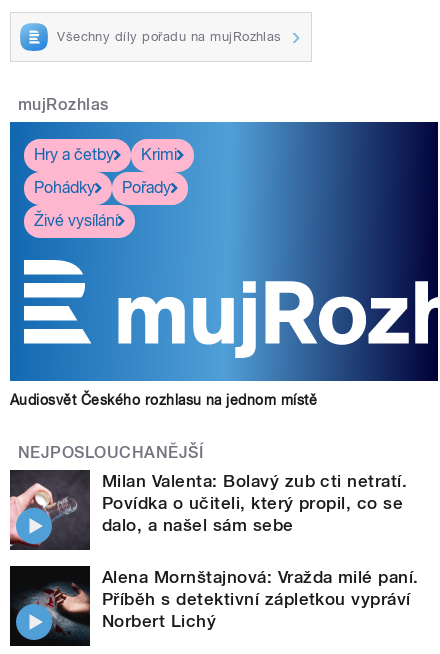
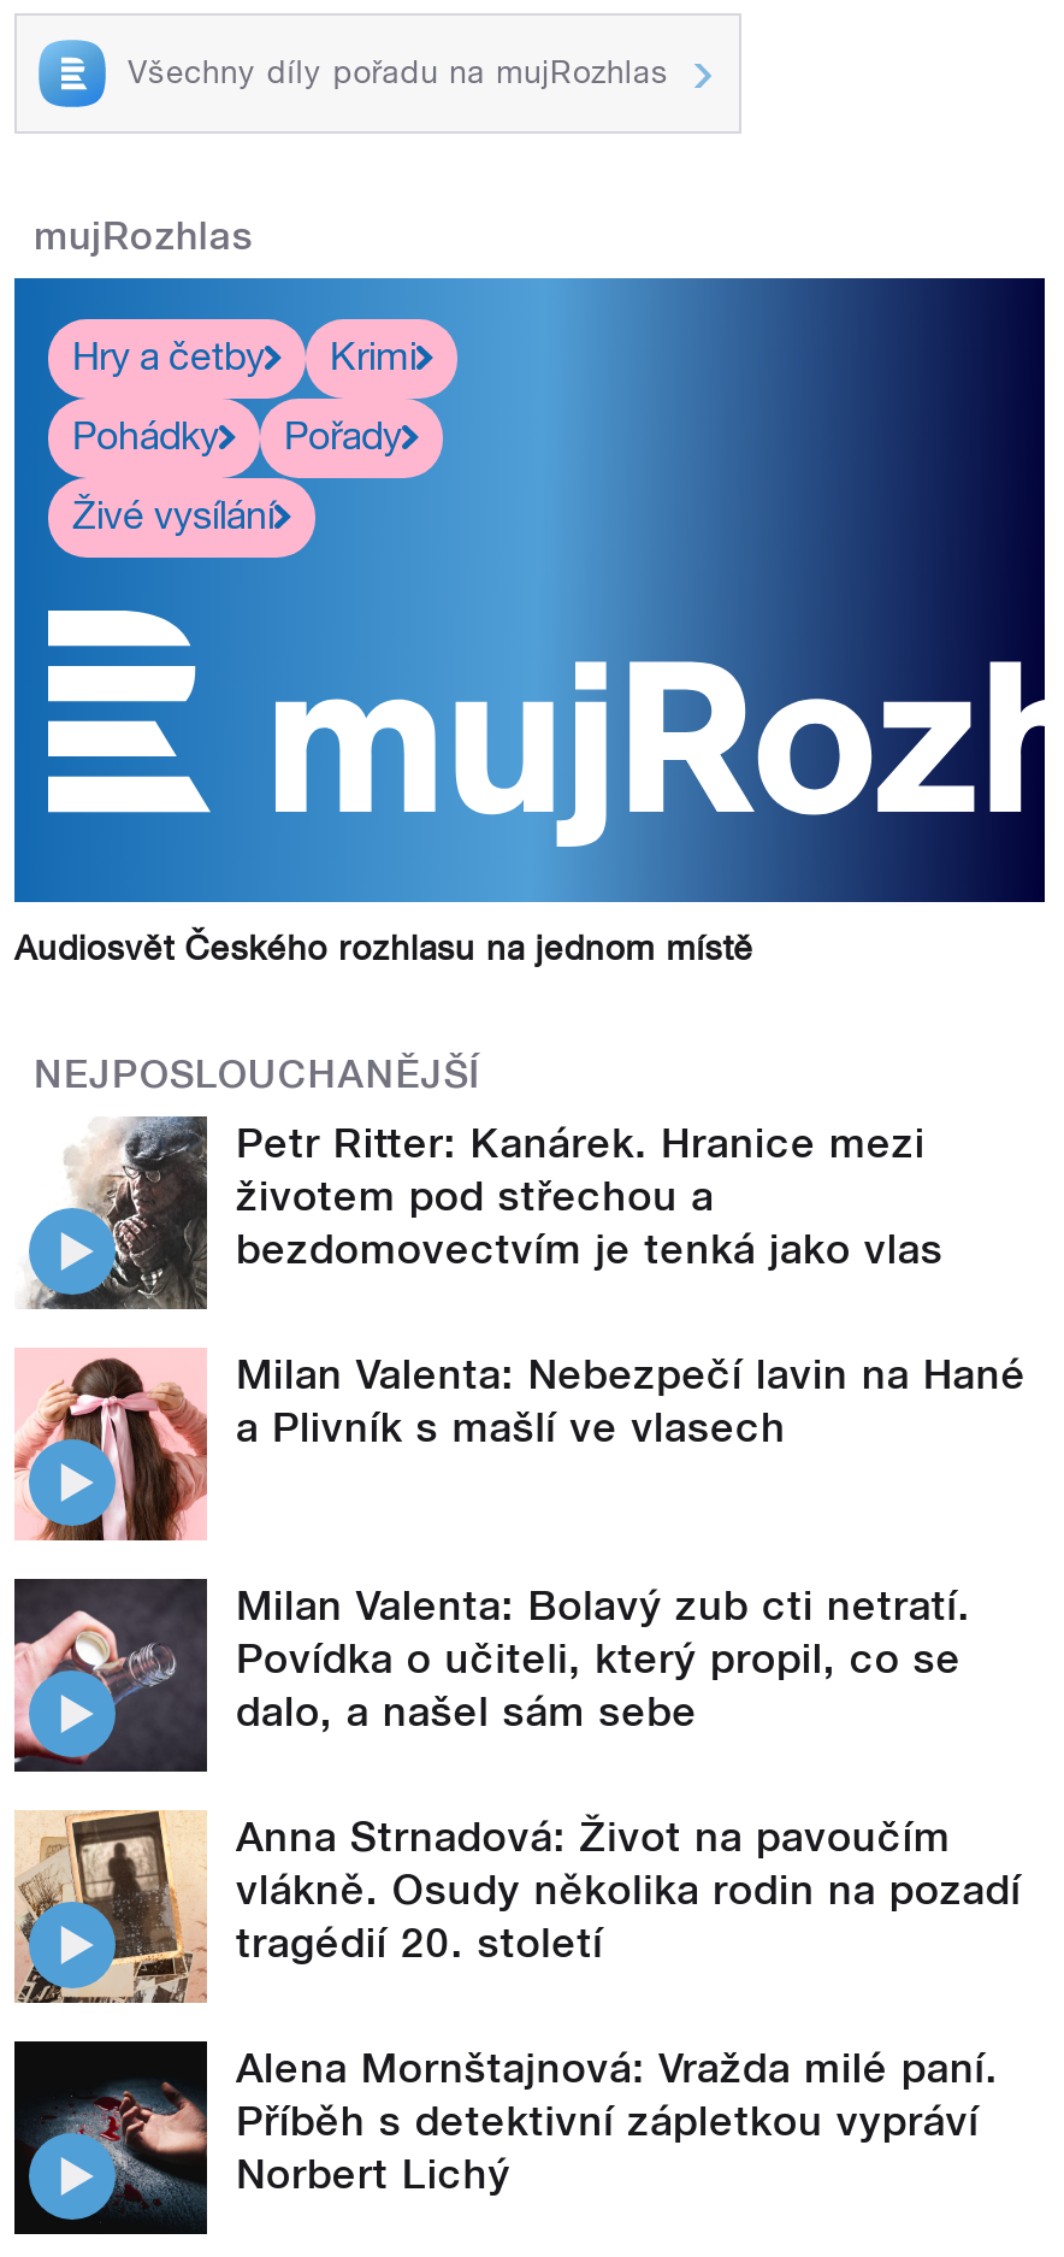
none -> [14,1114,1026,1451] [image] | Petr Ritter: Kanárek. Hranice mezi | životem pod střechou a | bezdomovectvím je tenká jako vlas | Milan Valenta: Nebezpečí lavin na Hané | a Plivník s mašlí ve vlasech
none -> [14,1348,209,1543] [image]
none -> [14,1808,1021,2005] [image] | Anna Strnadová: Život na pavoučím | vlákně. Osudy několika rodin na pozadí | tragédií 20. století

